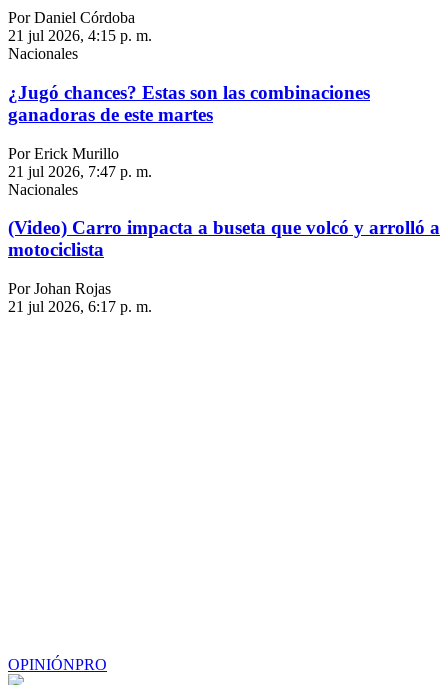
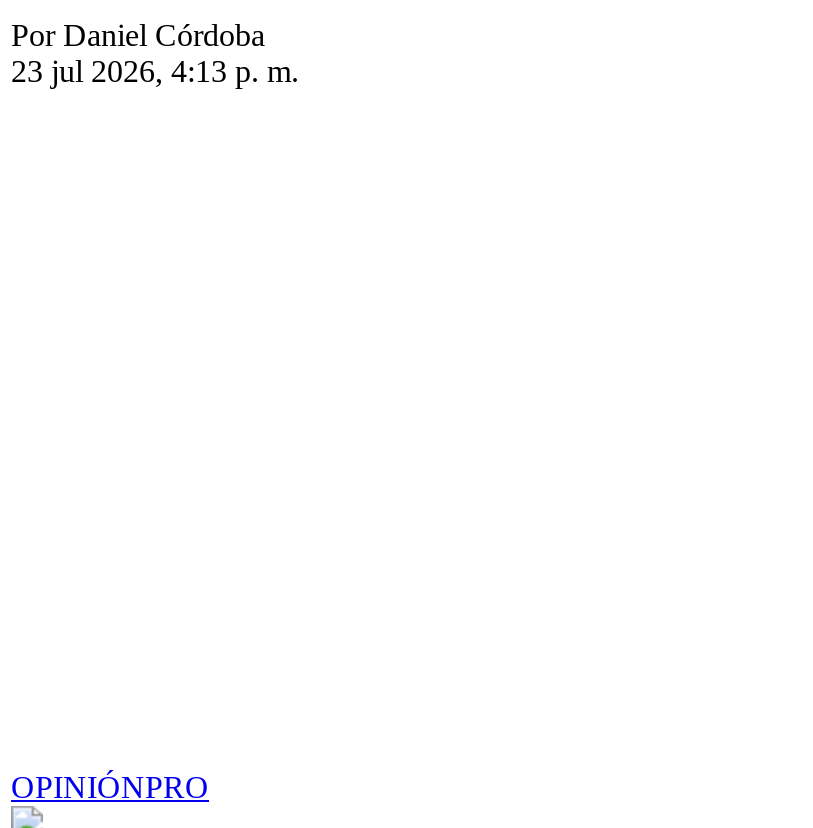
[8,27,440,315] 21 jul 2026, 4:15 p. m. | Nacionales | ¿Jugó chances? Estas son las combinaciones | ganadoras de este martes | Por Erick Murillo | 21 jul 2026, 7:47 p. m. | Nacionales | (Video) Carro impacta a buseta que volcó y arrolló a | motociclista | Por Johan Rojas | 21 jul 2026, 6:17 p. m. -> [11,54,299,88] 23 jul 2026, 4:13 p. m.

